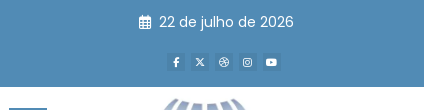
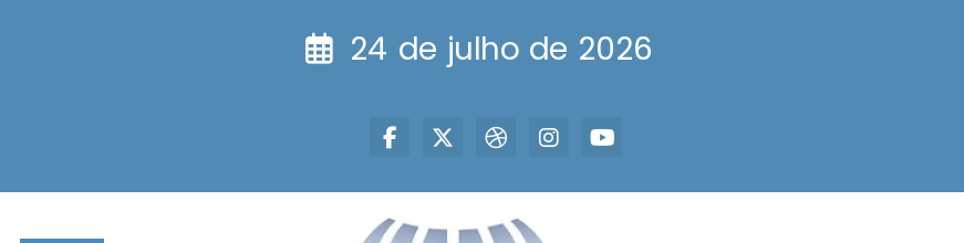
[159,12,294,32] 22 de julho de 2026 -> [350,27,653,71] 24 de julho de 2026

